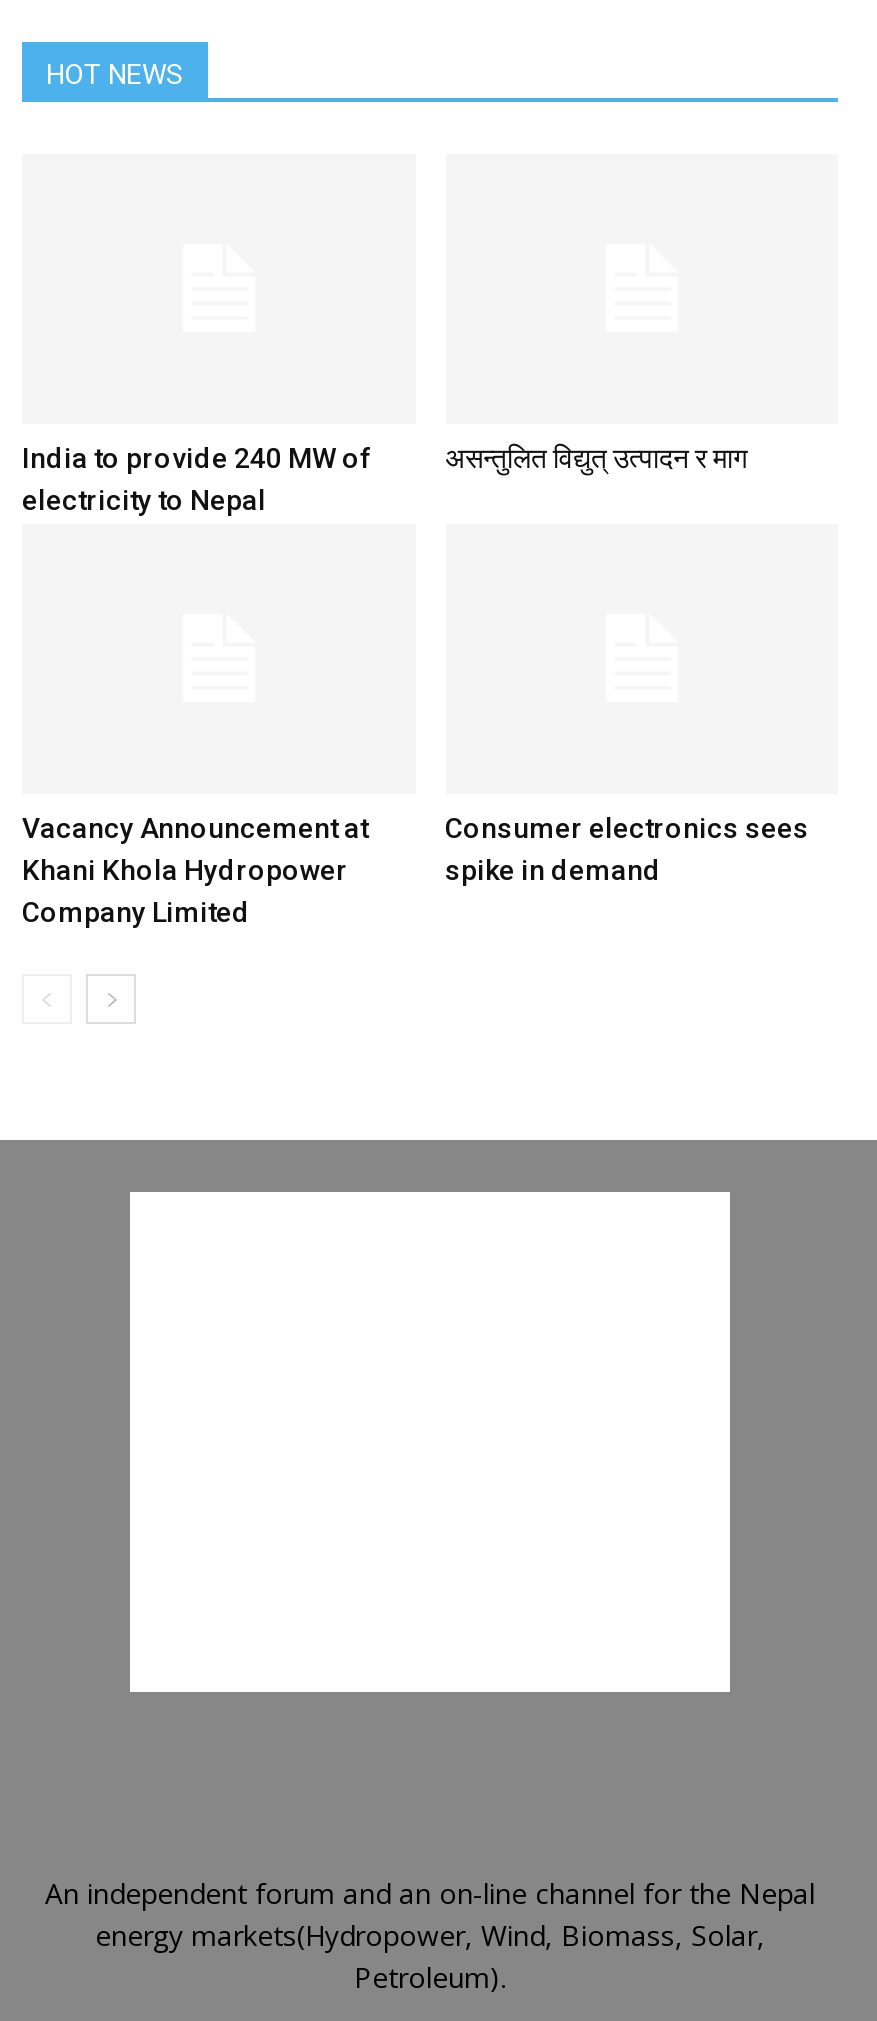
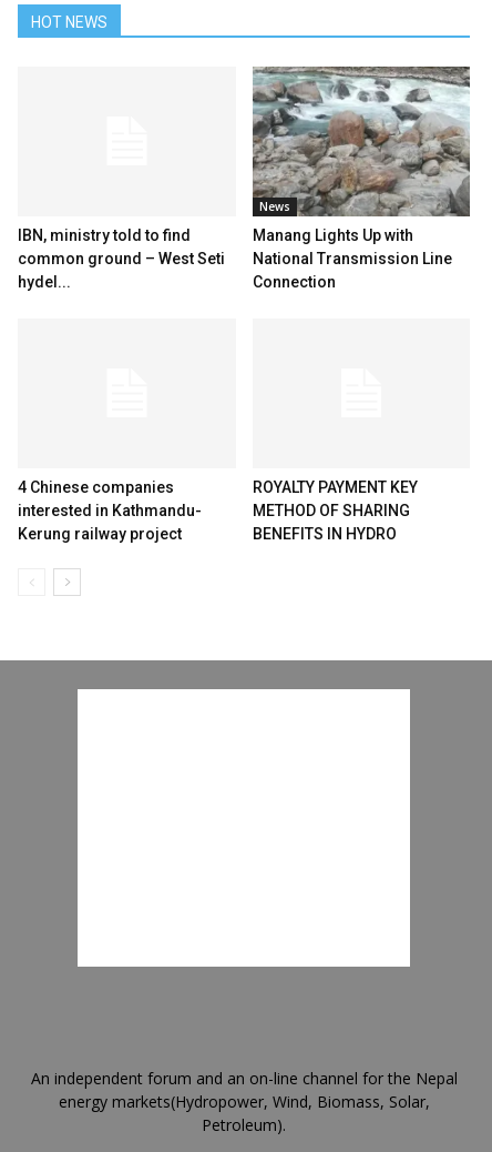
none -> [252,65,471,218] [image]
[22,442,370,516] India to provide 240 MW of | electricity to Nepal -> [18,227,225,291] IBN, ministry told to find | common ground – West Seti | hydel...
[445,442,747,474] असन्तुलित विद्युत् उत्पादन र माग -> [252,199,452,291] News | Manang Lights Up with | National Transmission Line | Connection
[22,813,368,929] Vacancy Announcement at | Khani Khola Hydropower | Company Limited -> [18,479,202,543] 4 Chinese companies | interested in Kathmandu- | Kerung railway project
[445,813,809,887] Consumer electronics sees | spike in demand -> [252,479,417,543] ROYALTY PAYMENT KEY | METHOD OF SHARING | BENEFITS IN HYDRO

